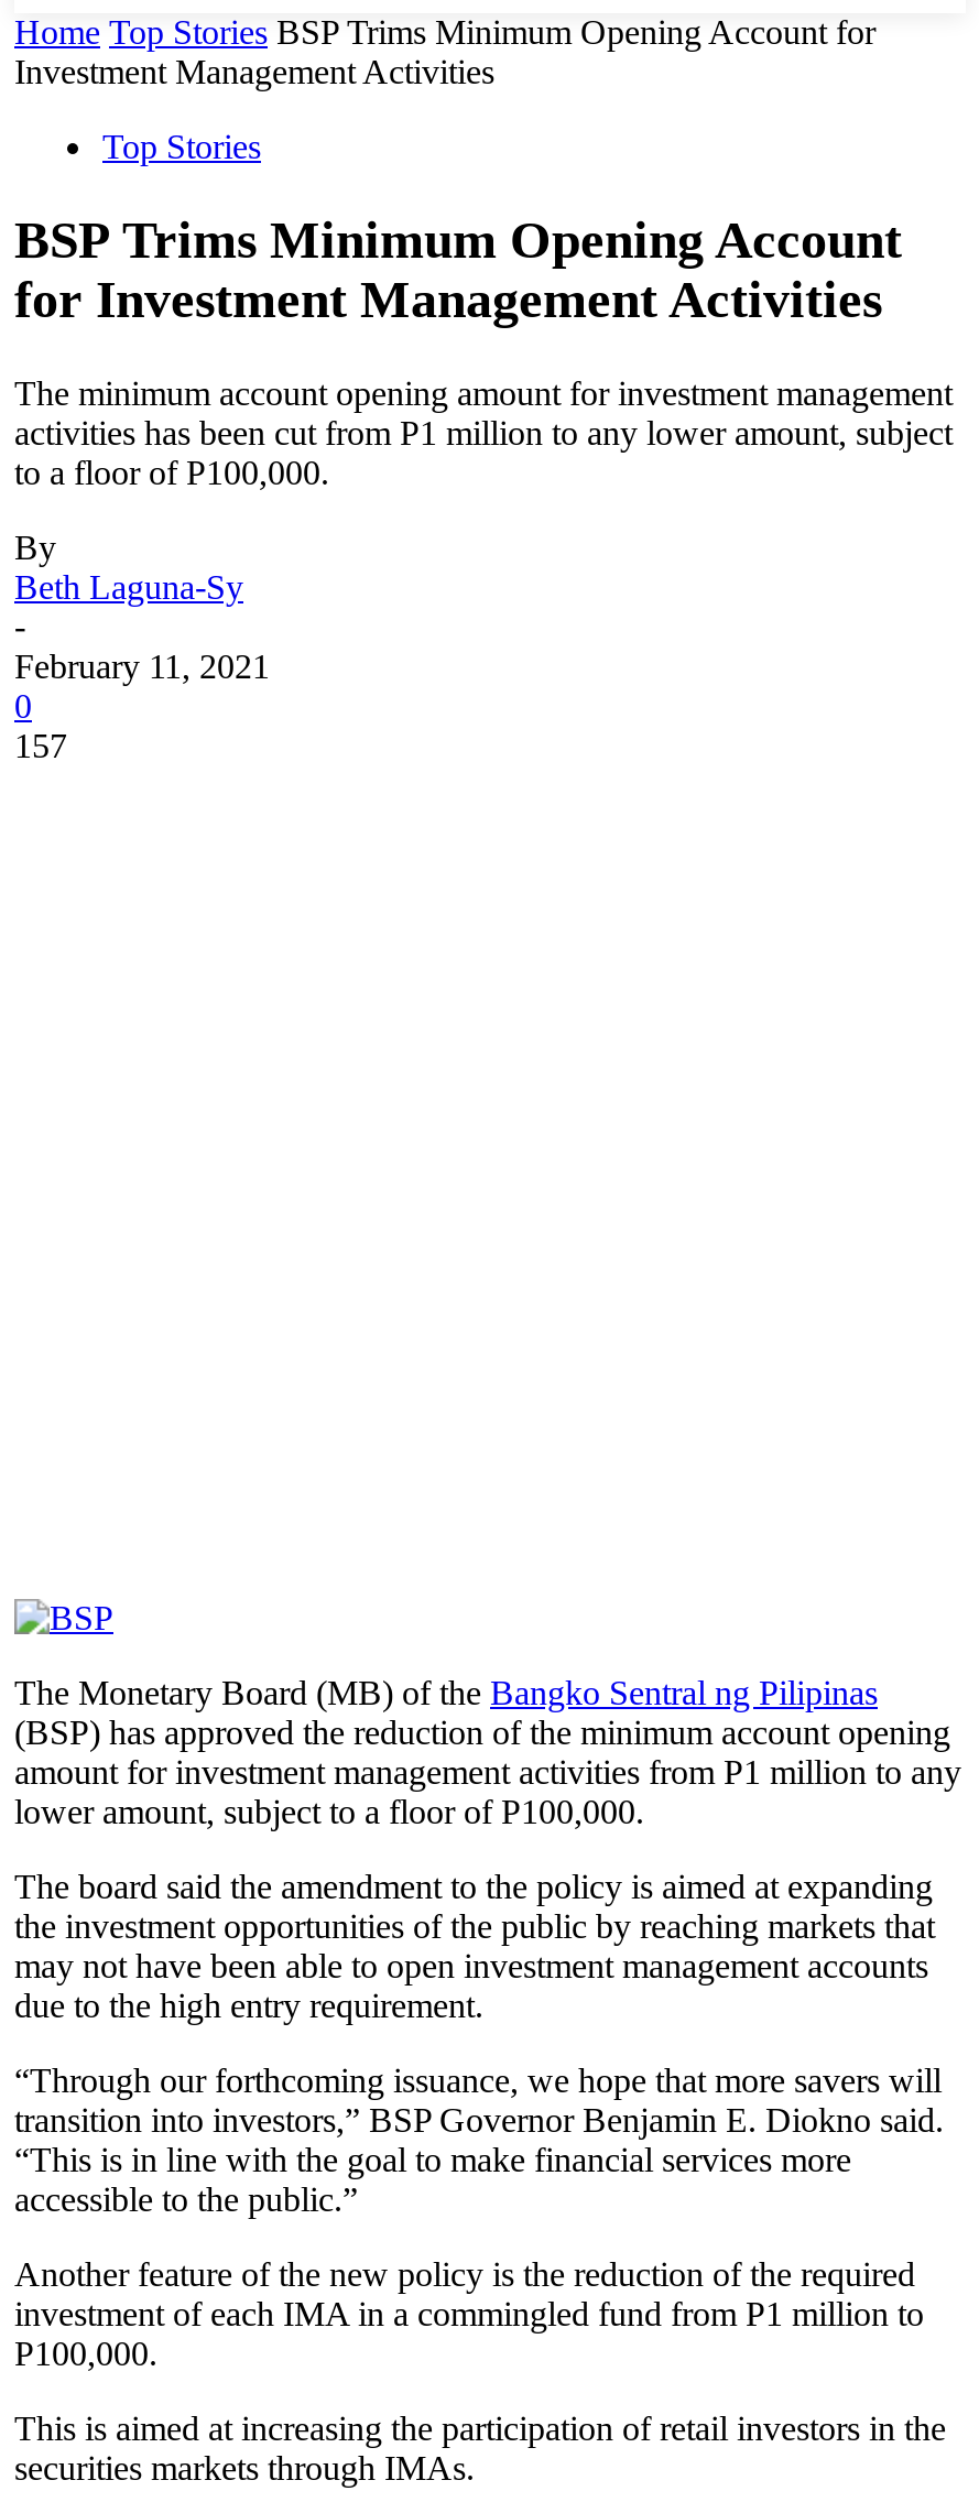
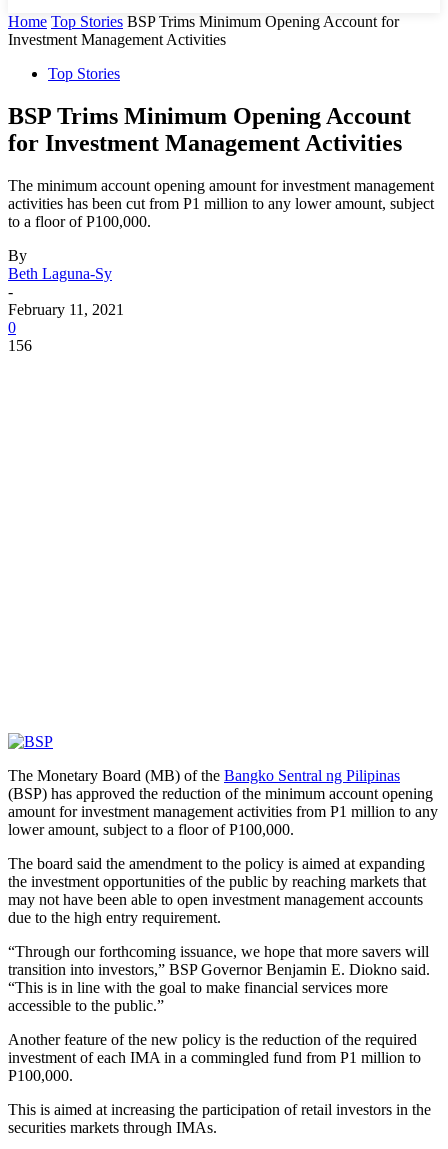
[14,726,67,764] 157 -> [8,337,32,354] 156

